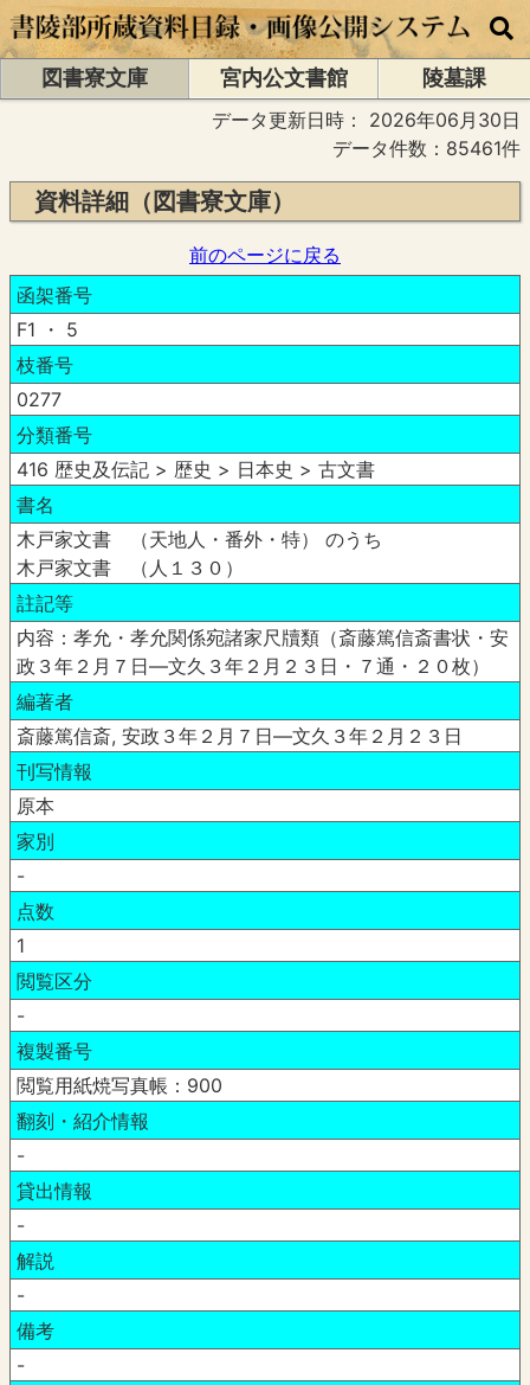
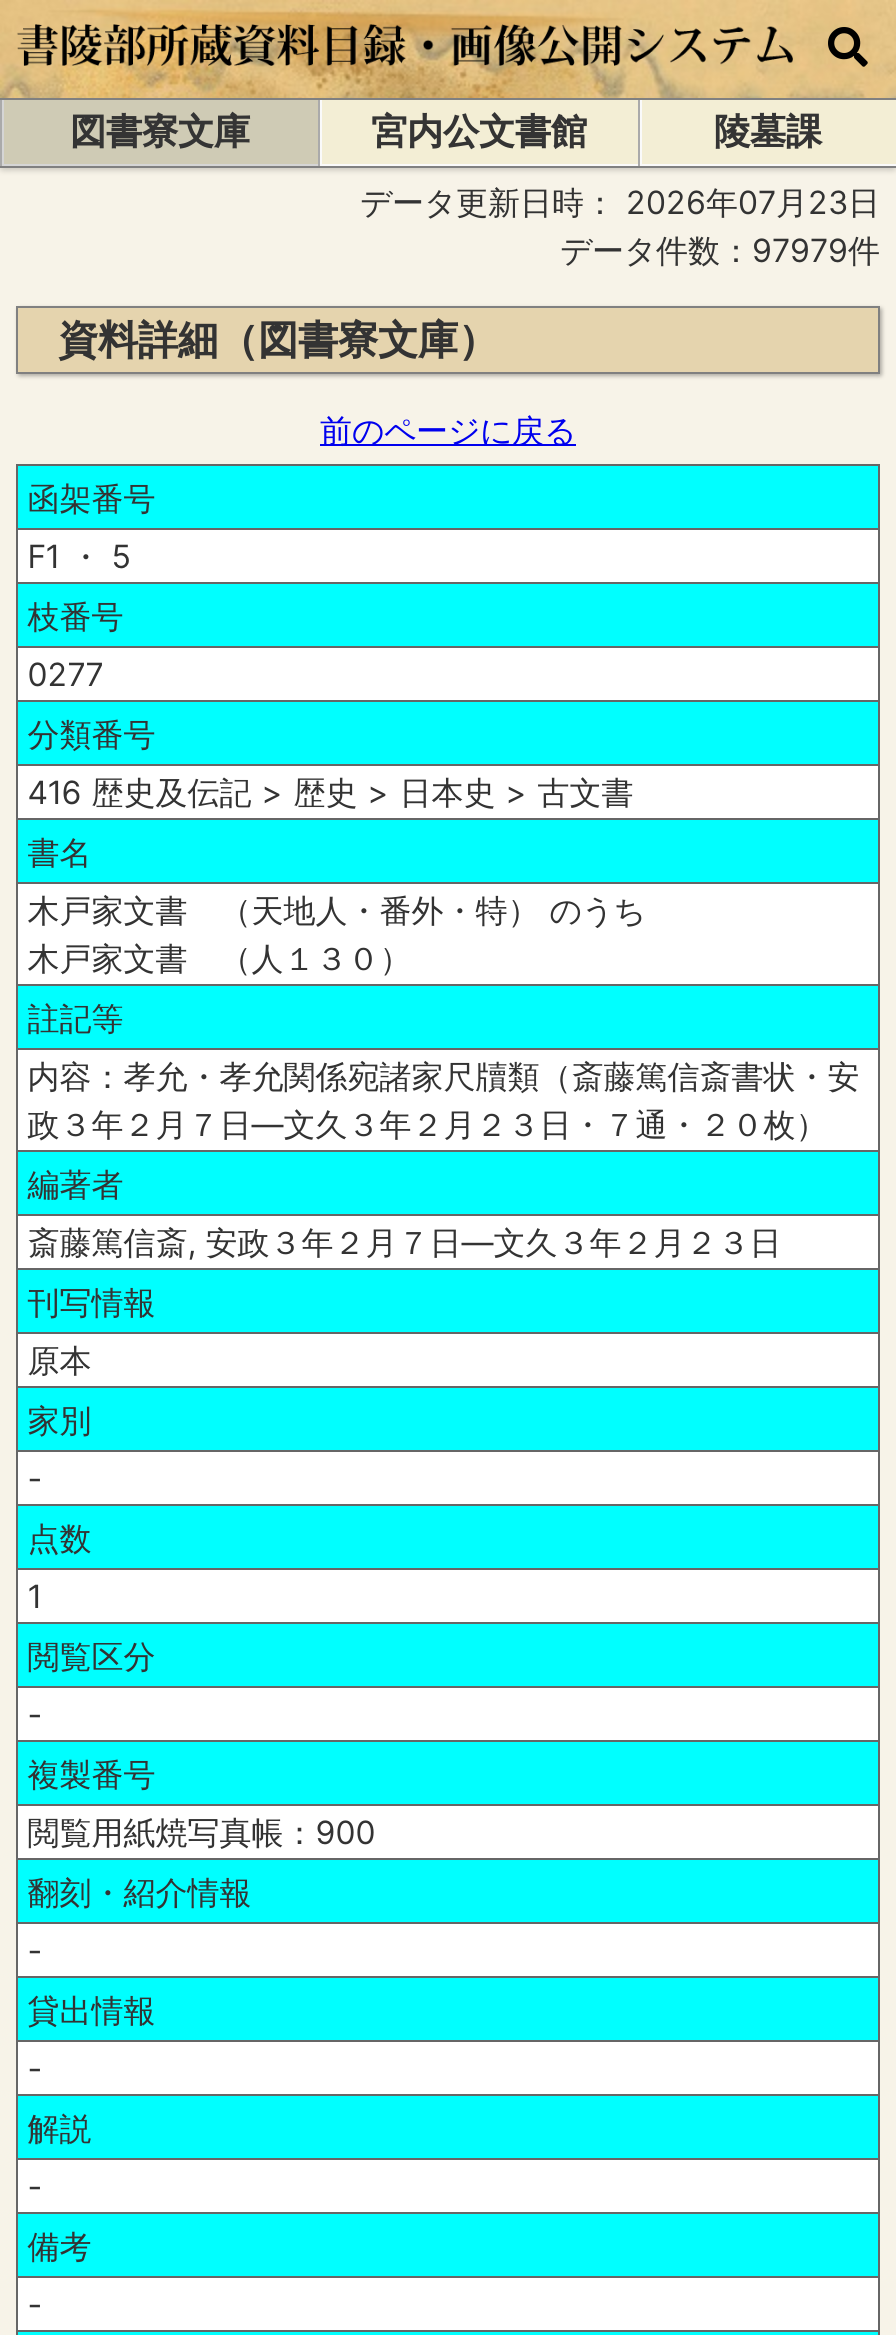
[212,108,521,132] データ更新日時：2026年06月30日 -> [360,182,880,222] データ更新日時：2026年07月23日
[332,136,521,160] データ件数：85461件 -> [560,230,880,270] データ件数：97979件

